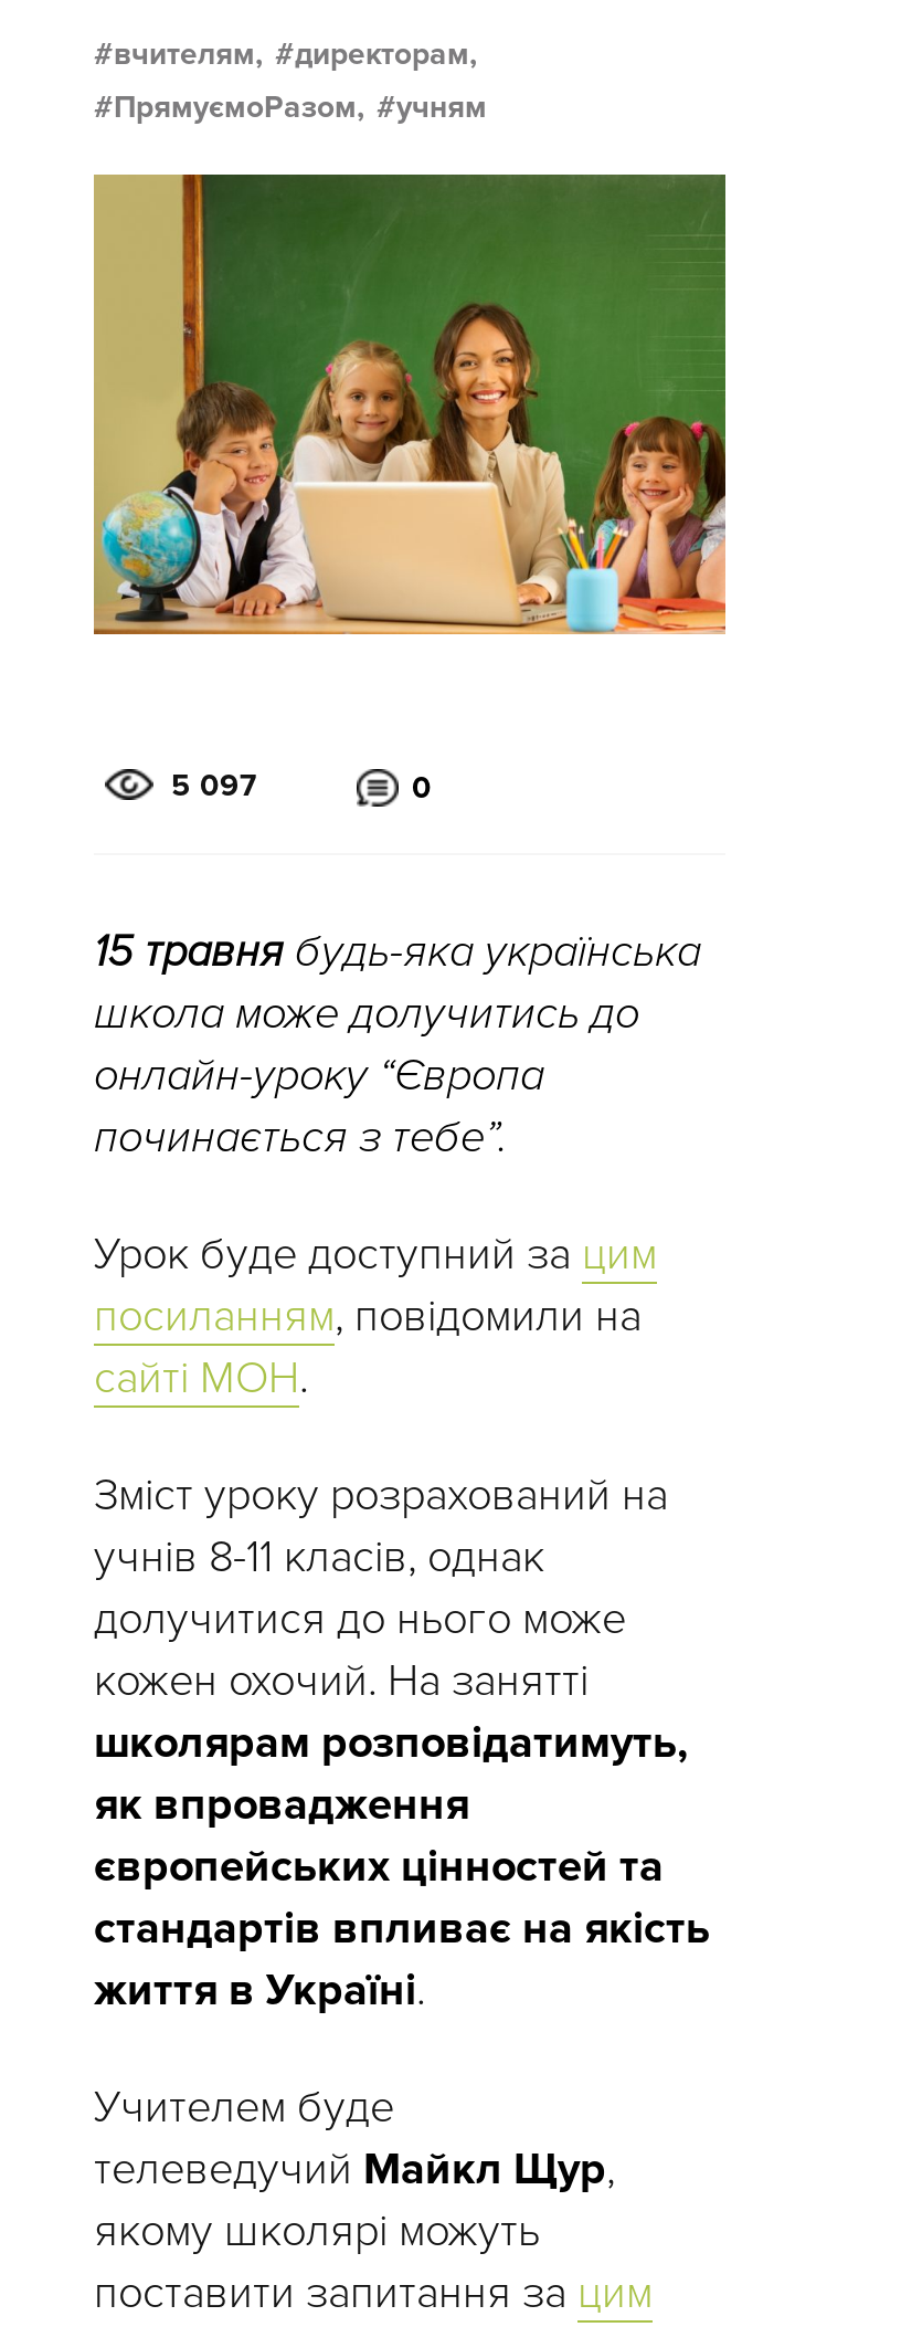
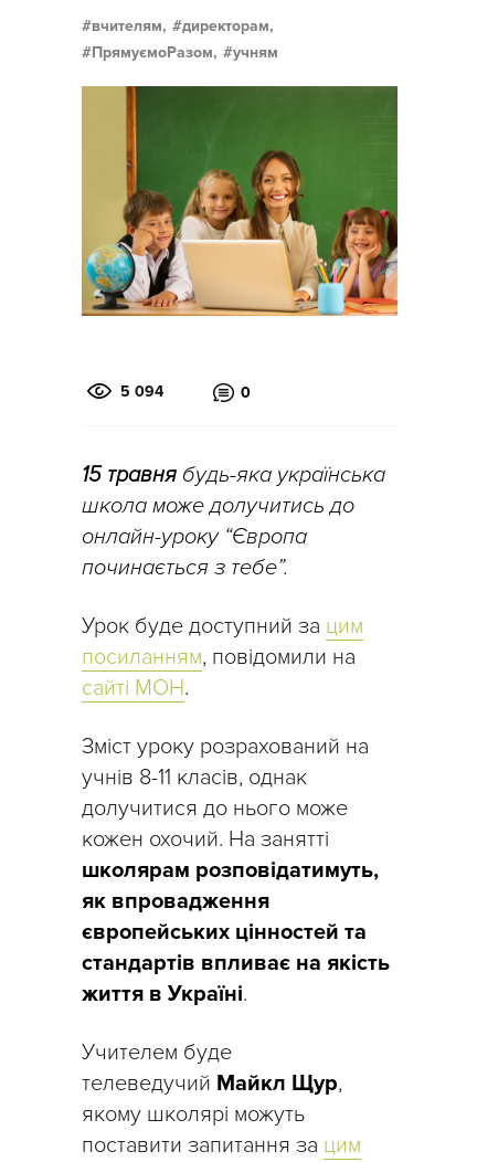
[171,766,257,803] 5 097 -> [120,382,163,400] 5 094

